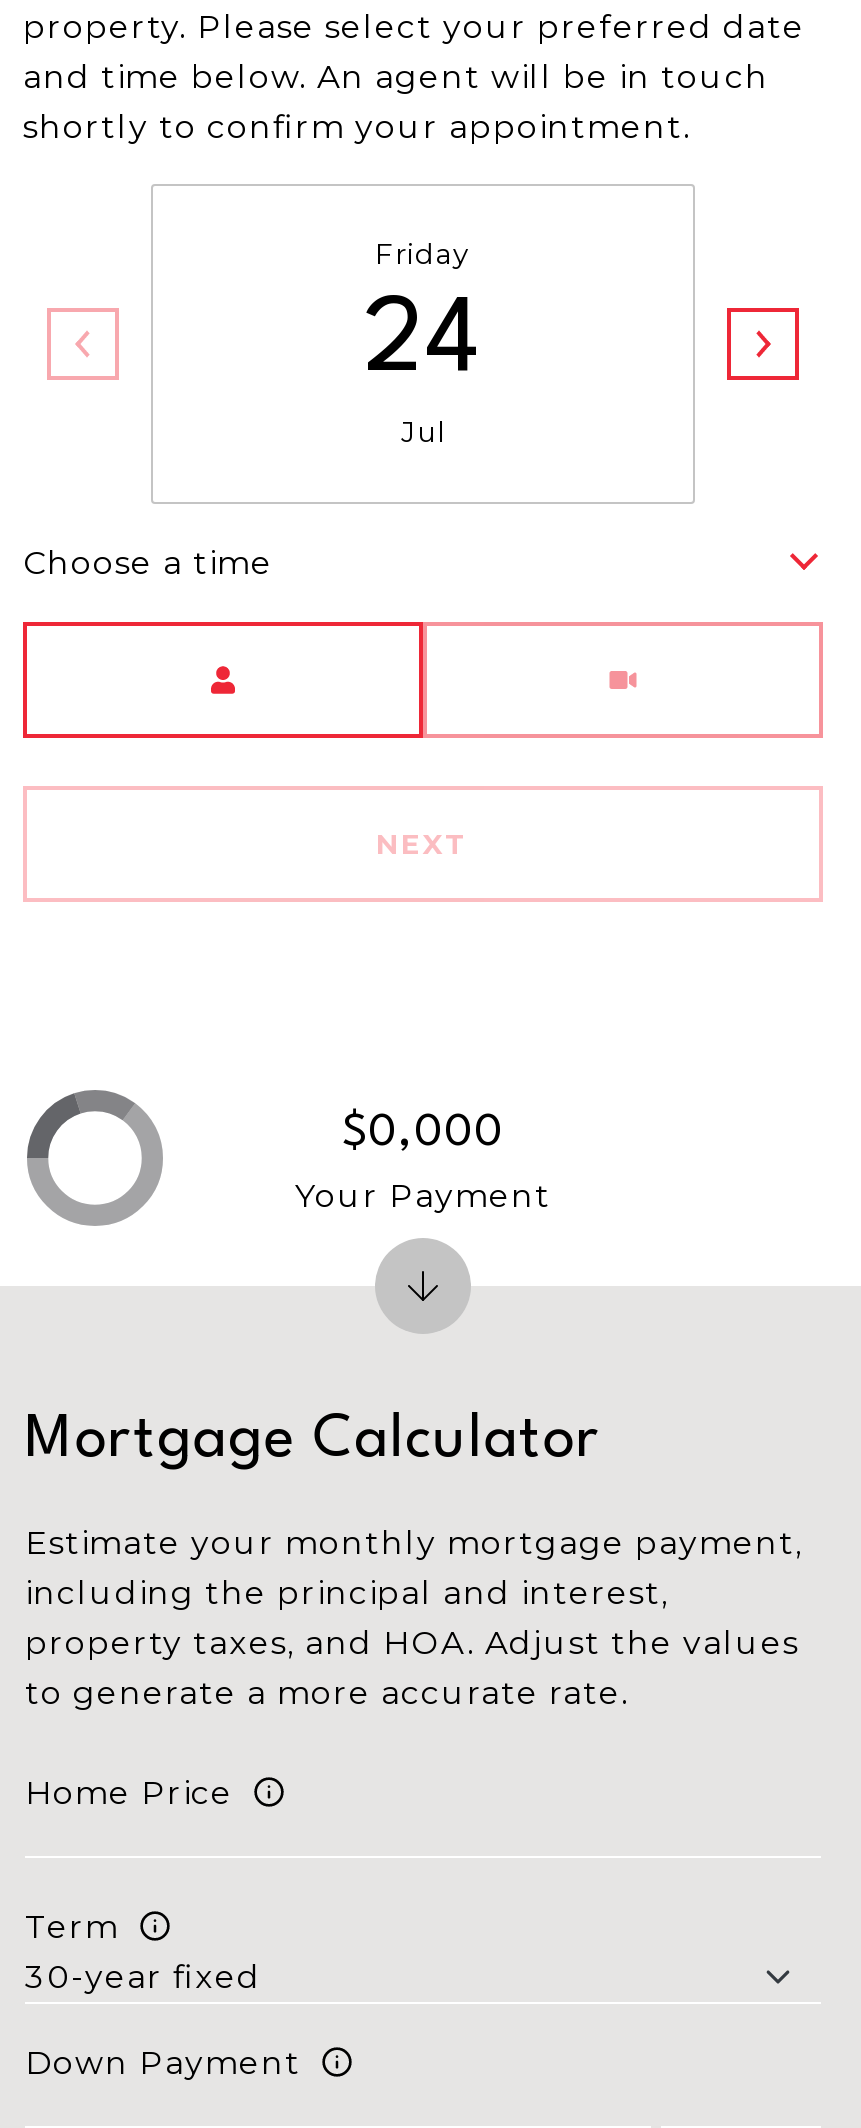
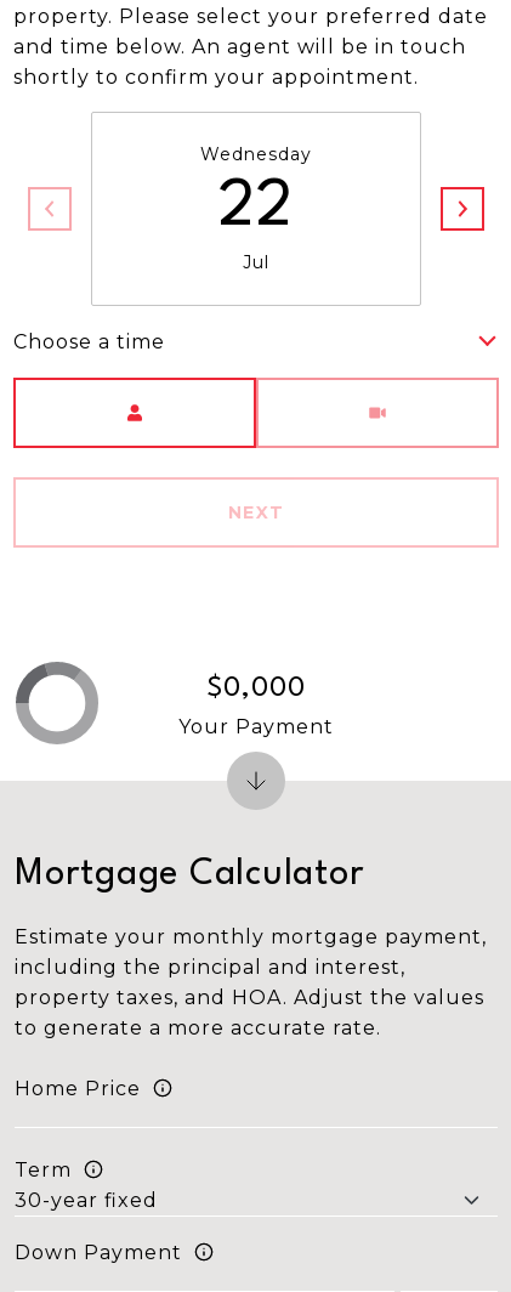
[363,236,483,394] Friday | 24 -> [200,143,312,239] Wednesday | 22

